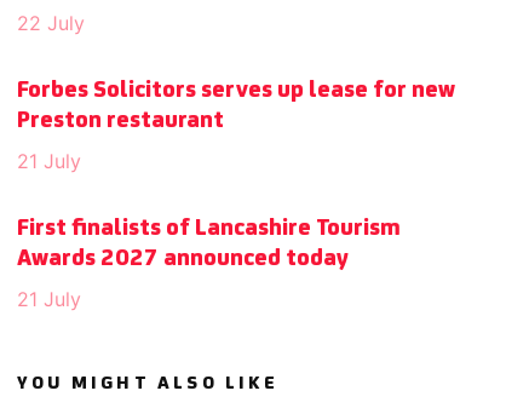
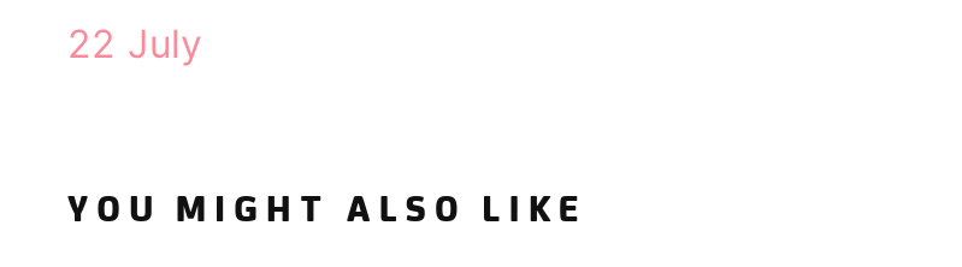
[17,79,455,311] Forbes Solicitors serves up lease for new | Preston restaurant | 21 July | First finalists of Lancashire Tourism | Awards 2027 announced today | 21 July -> none

